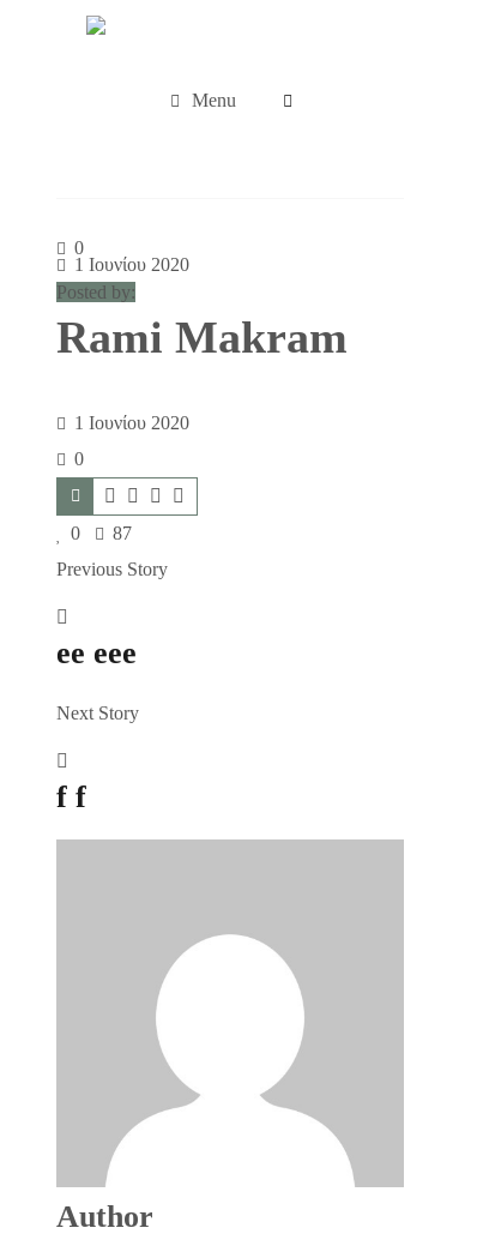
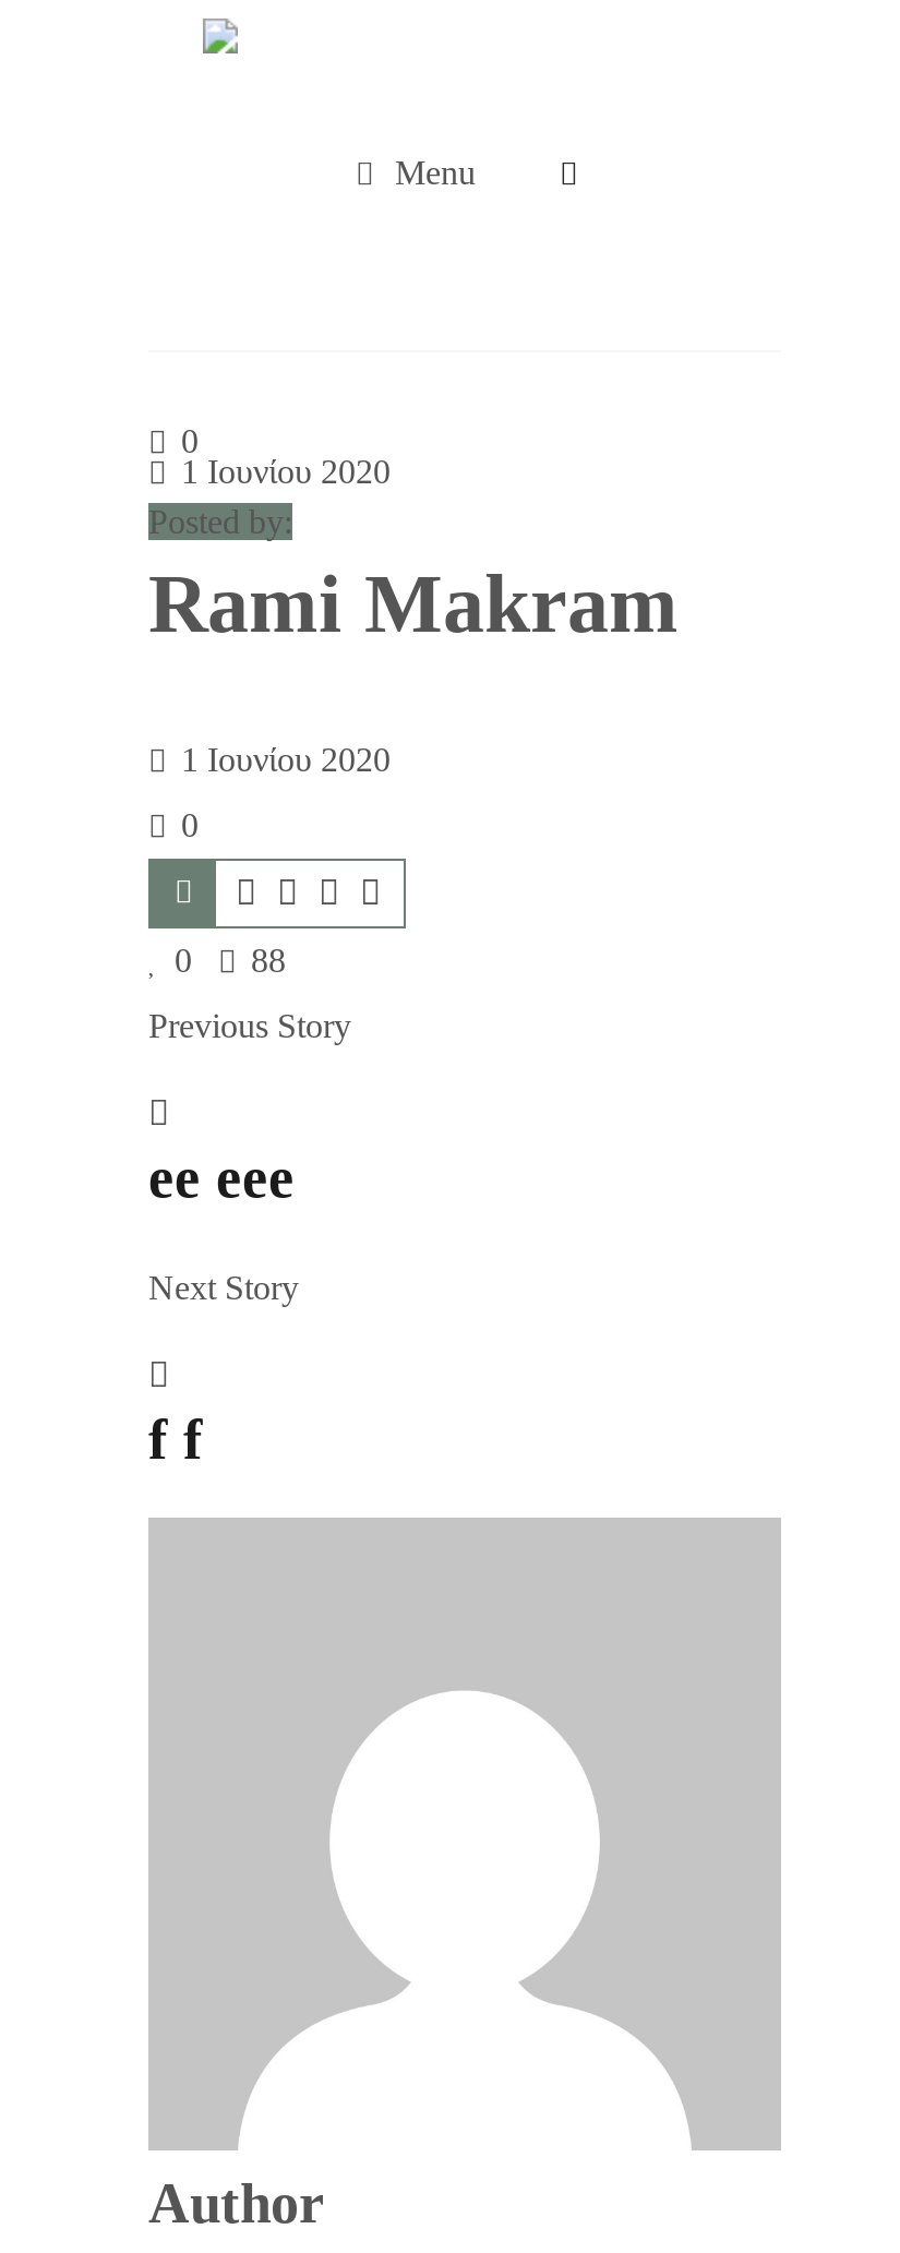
[71,523,132,543] 0 87 -> [175,942,286,979] 0 88

